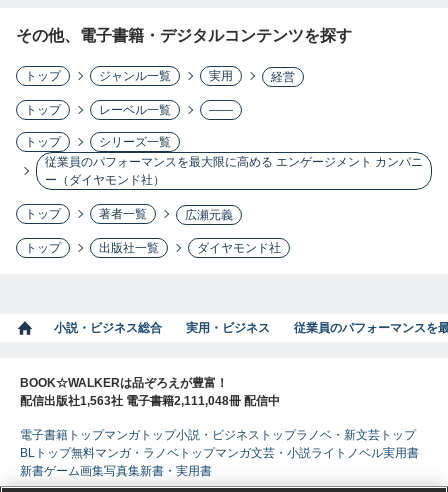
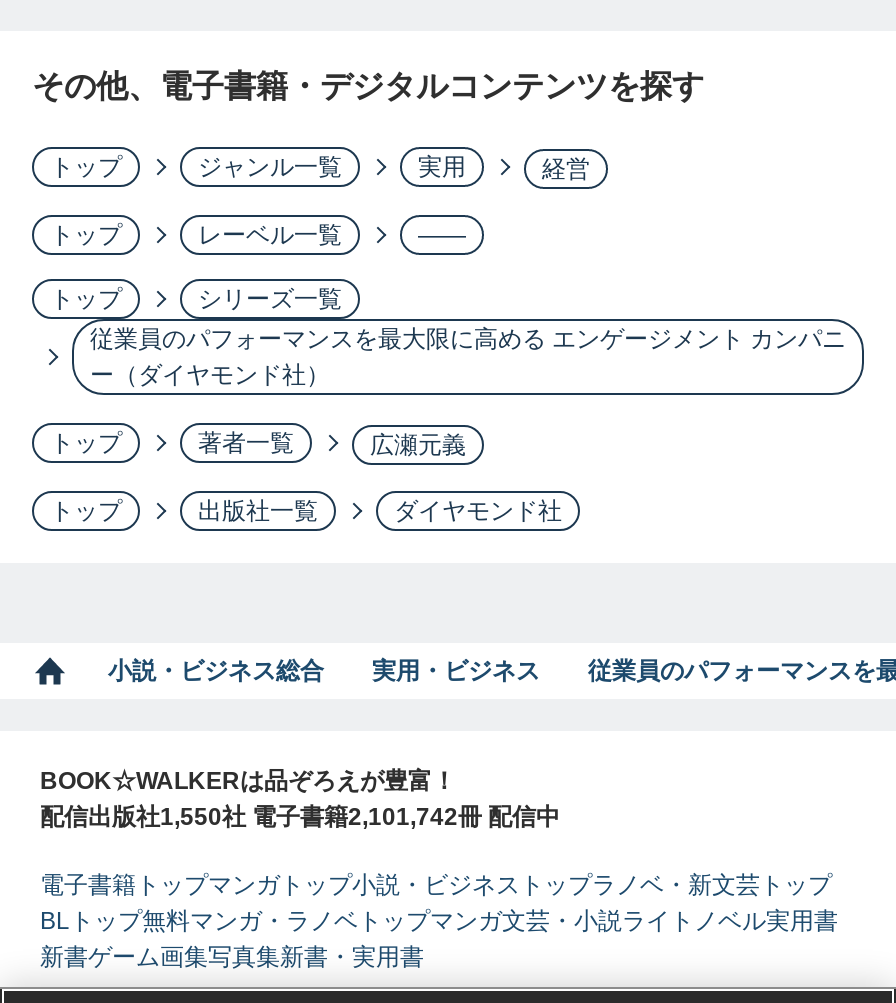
[20,394,280,408] 配信出版社1,563社 電子書籍2,111,048冊 配信中 -> [40,803,560,831] 配信出版社1,550社 電子書籍2,101,742冊 配信中

